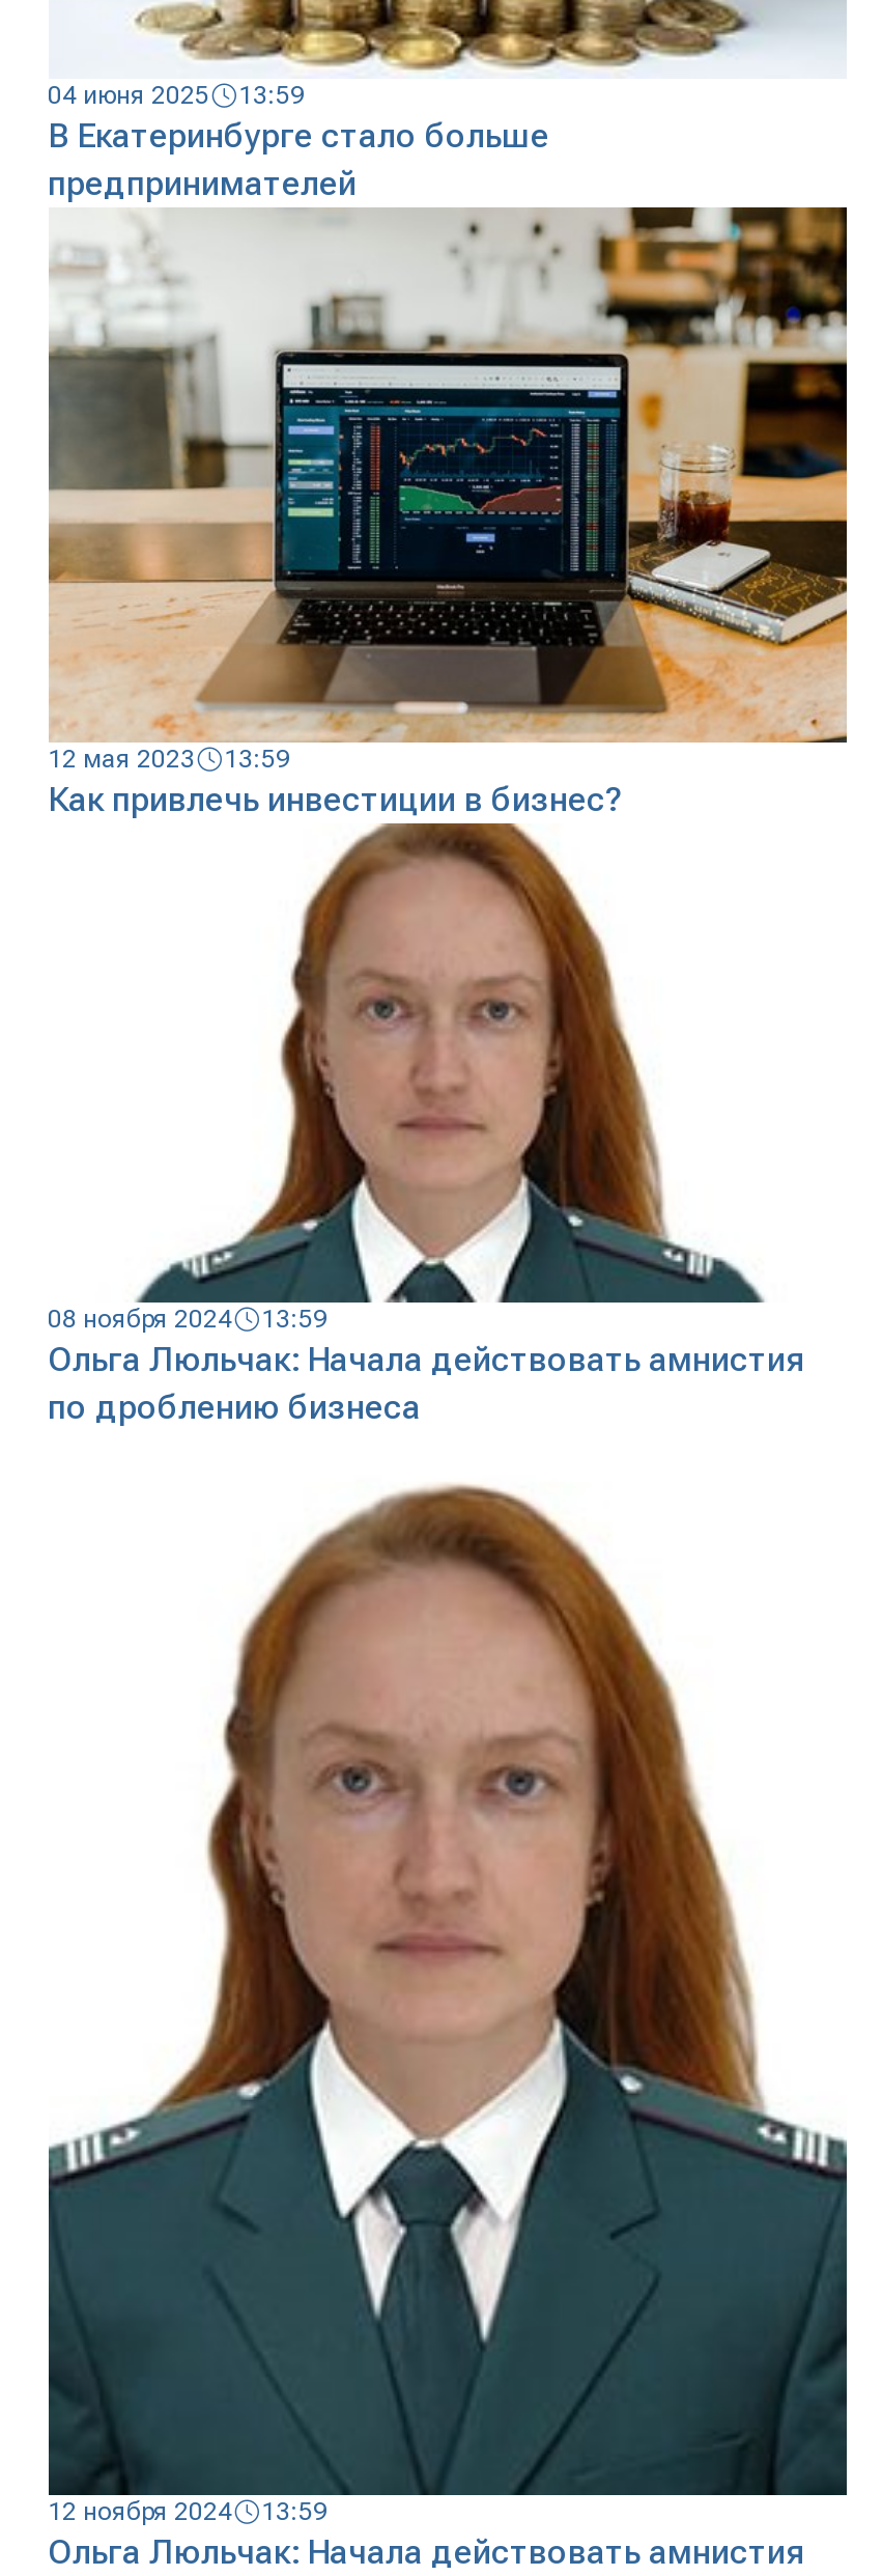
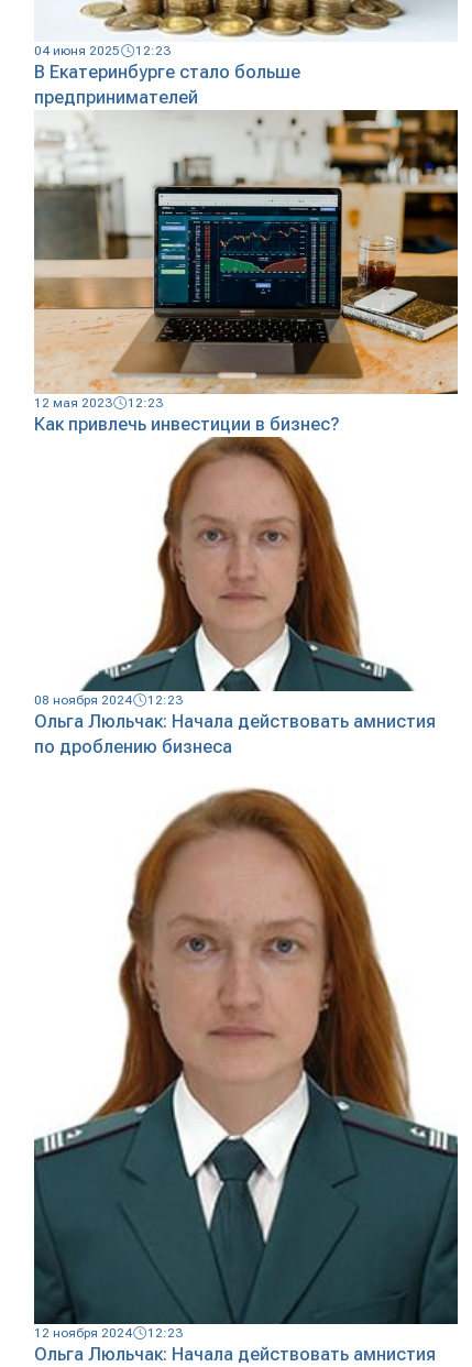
[48,81,305,110] 04 июня 2025 13:59 -> [34,43,170,58] 04 июня 2025 12:23
[48,744,290,773] 12 мая 2023 13:59 -> [34,395,162,410] 12 мая 2023 12:23
[48,1304,328,1333] 08 ноября 2024 13:59 -> [34,692,182,707] 08 ноября 2024 12:23
[48,2496,328,2525] 12 ноября 2024 13:59 -> [34,1325,182,1340] 12 ноября 2024 12:23

